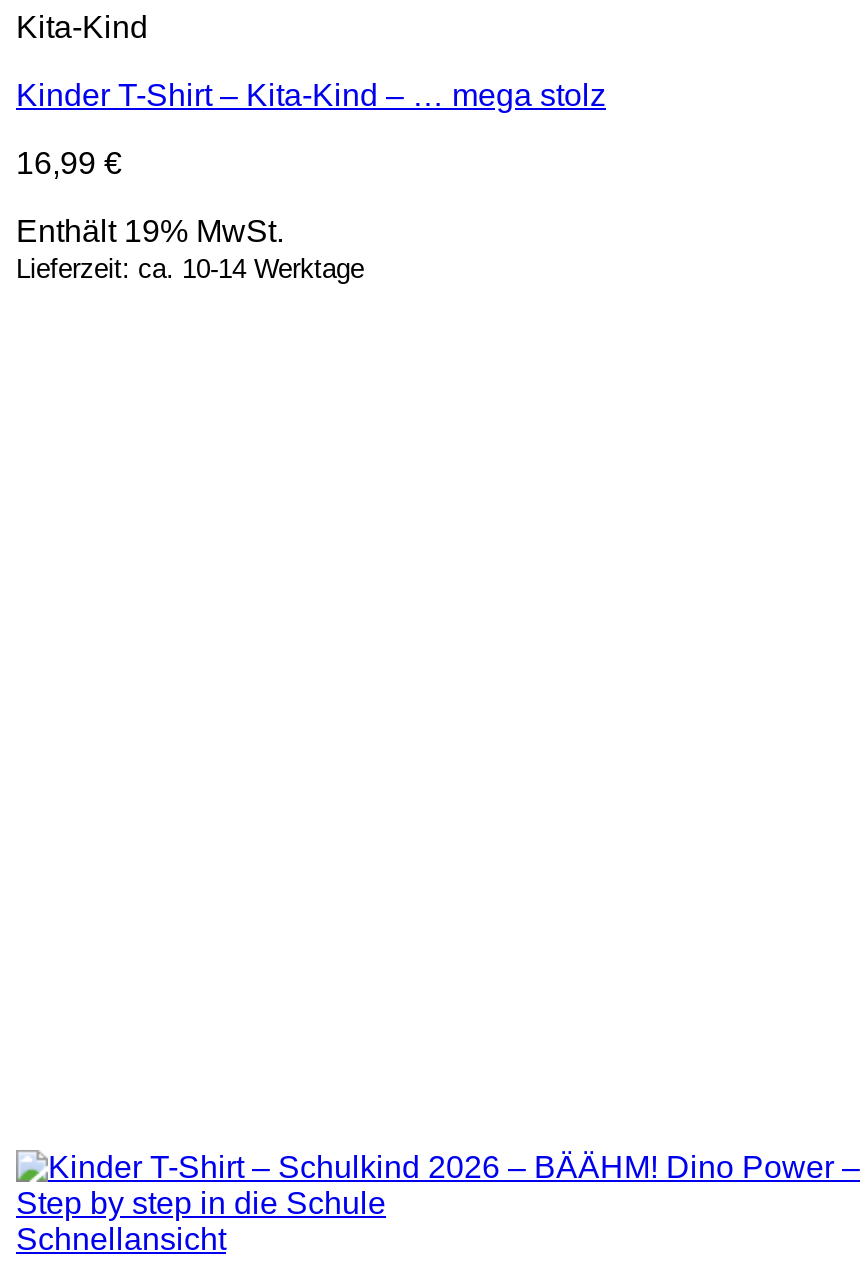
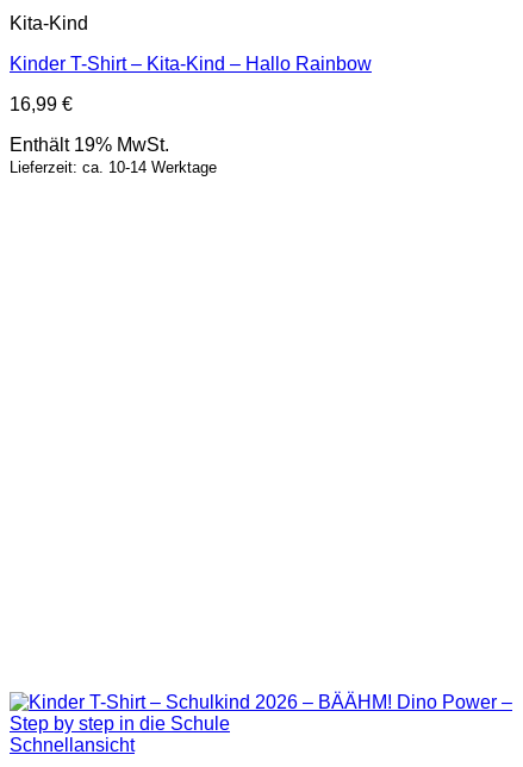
[16,78,606,112] Kinder T-Shirt – Kita-Kind – … mega stolz -> [10,54,372,74] Kinder T-Shirt – Kita-Kind – Hallo Rainbow

